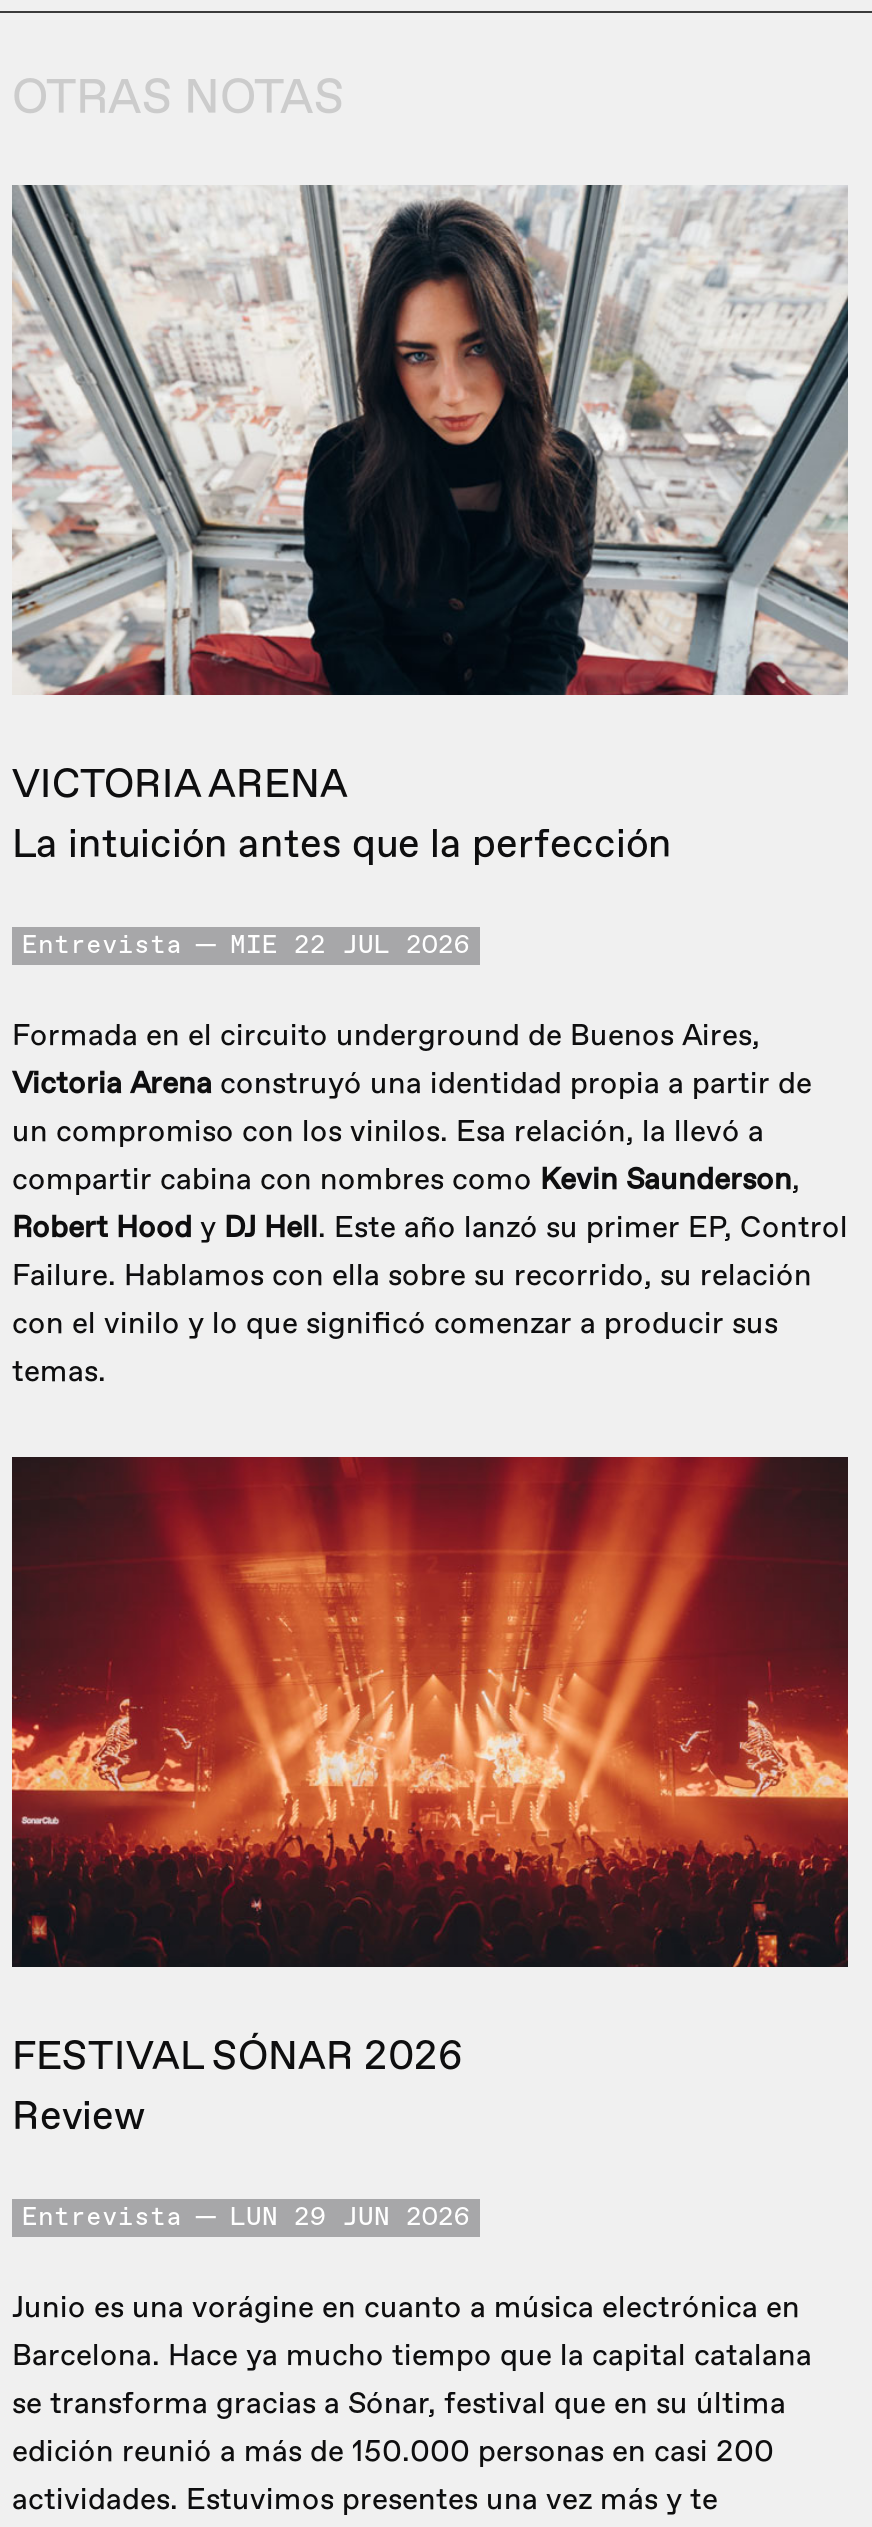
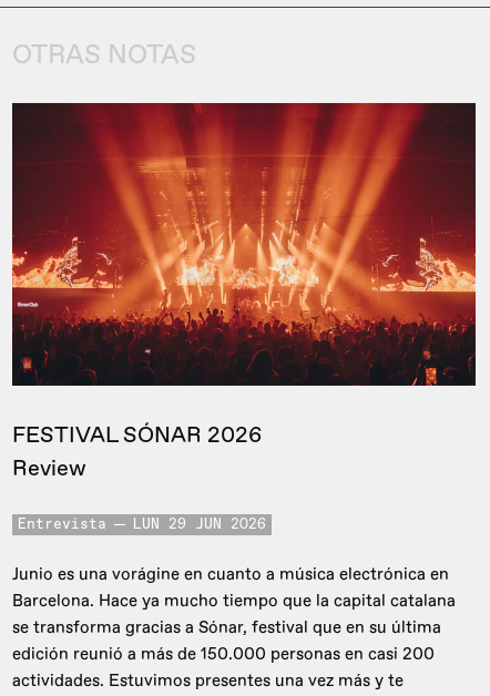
[12,183,850,1392] [image] | VICTORIA ARENA | La intuición antes que la perfección | Entrevista | MIE 22 JUL 2026 | Formada en el circuito underground de Buenos Aires, | Victoria Arena construyó una identidad propia a partir de | un compromiso con los vinilos. Esa relación, la llevó a | compartir cabina con nombres como Kevin Saunderson, | Robert Hood y DJ Hell. Este año lanzó su primer EP, Control | Failure. Hablamos con ella sobre su recorrido, su relación | con el vinilo y lo que significó comenzar a producir sus | temas. -> none

